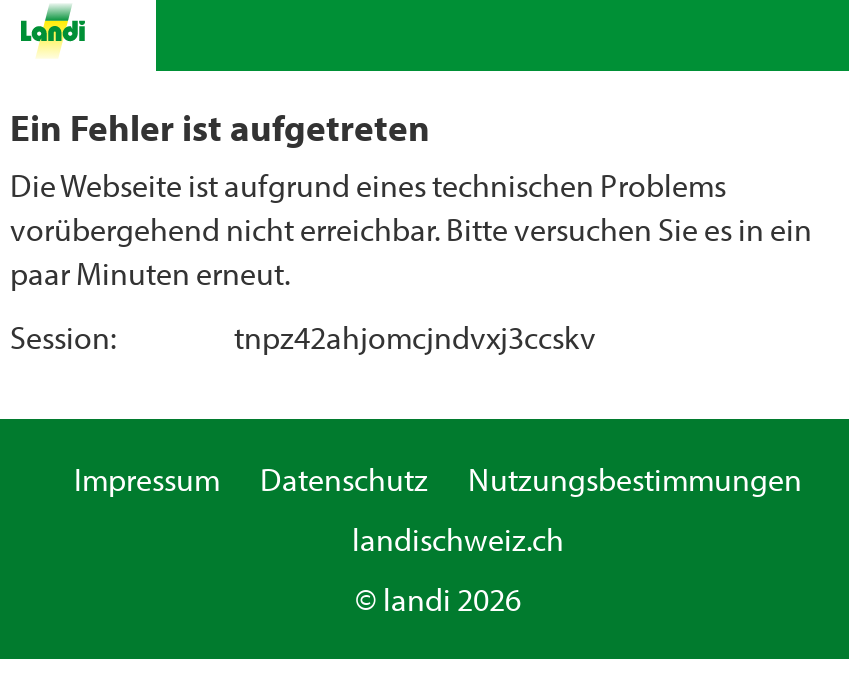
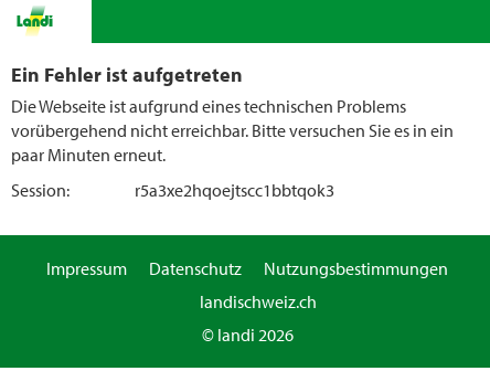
[234,317,596,357] tnpz42ahjomcjndvxj3ccskv -> [135,179,334,201] r5a3xe2hqoejtscc1bbtqok3

